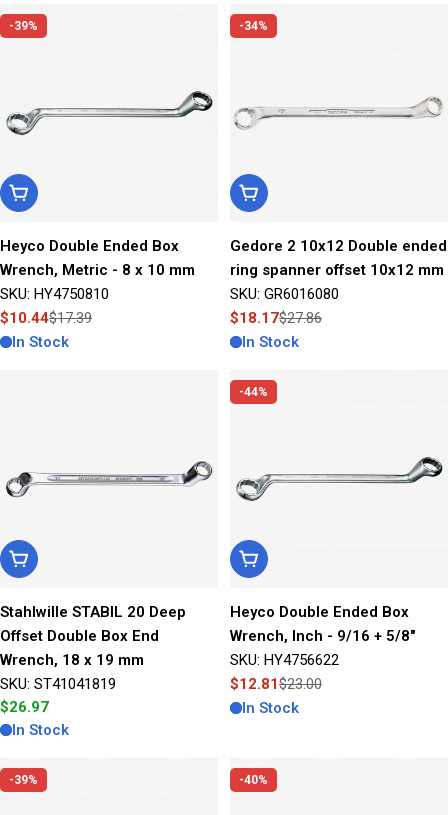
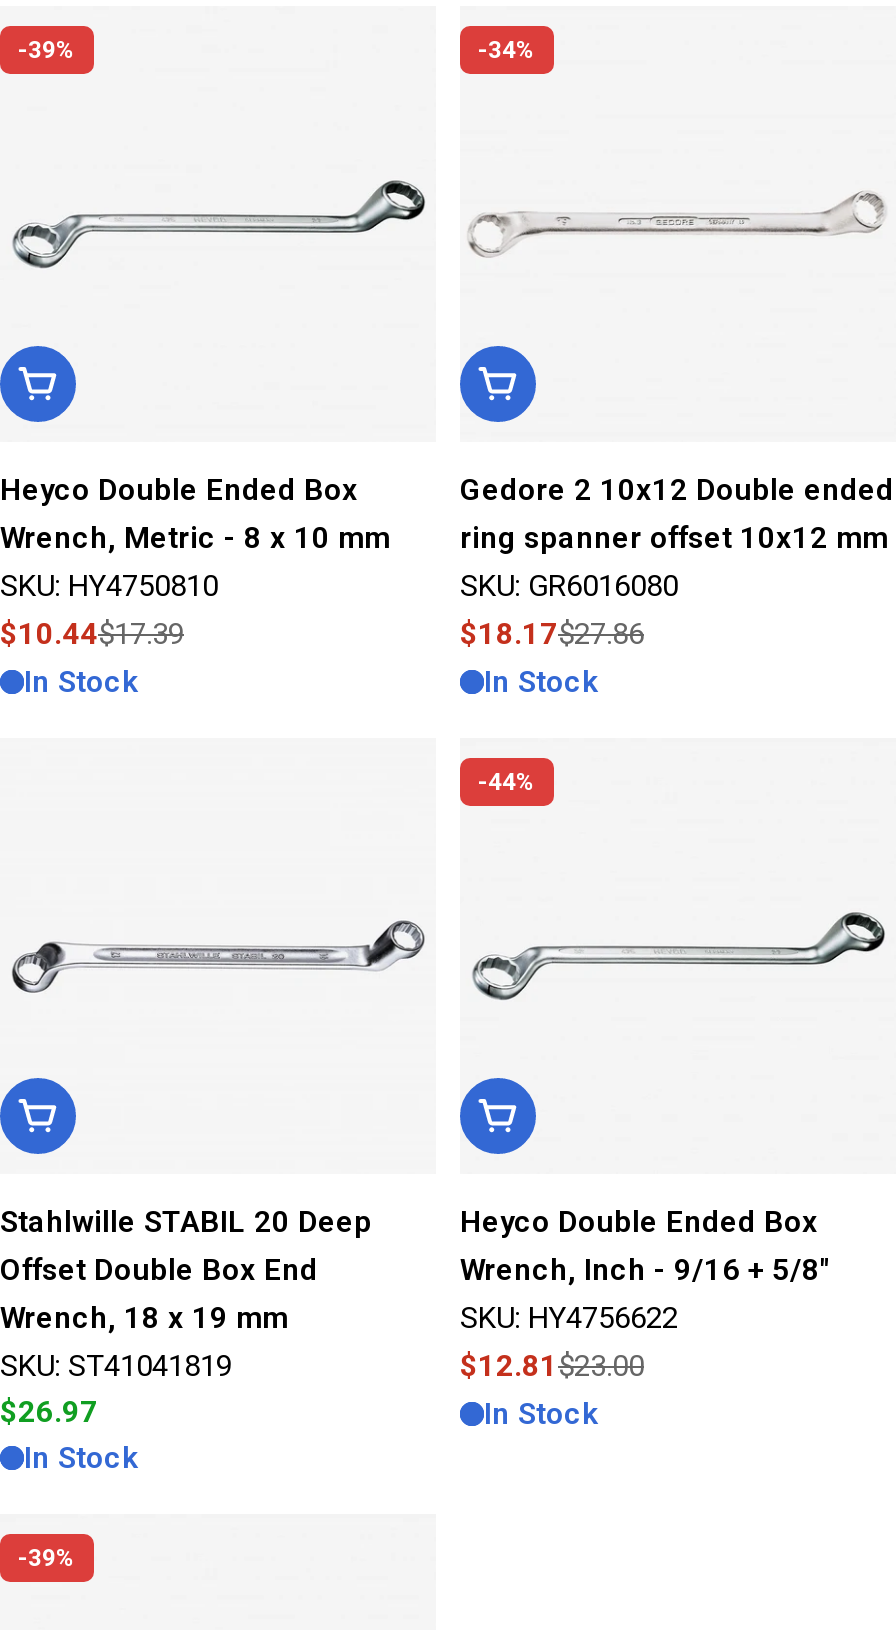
[239,773,268,787] -40% -> none

